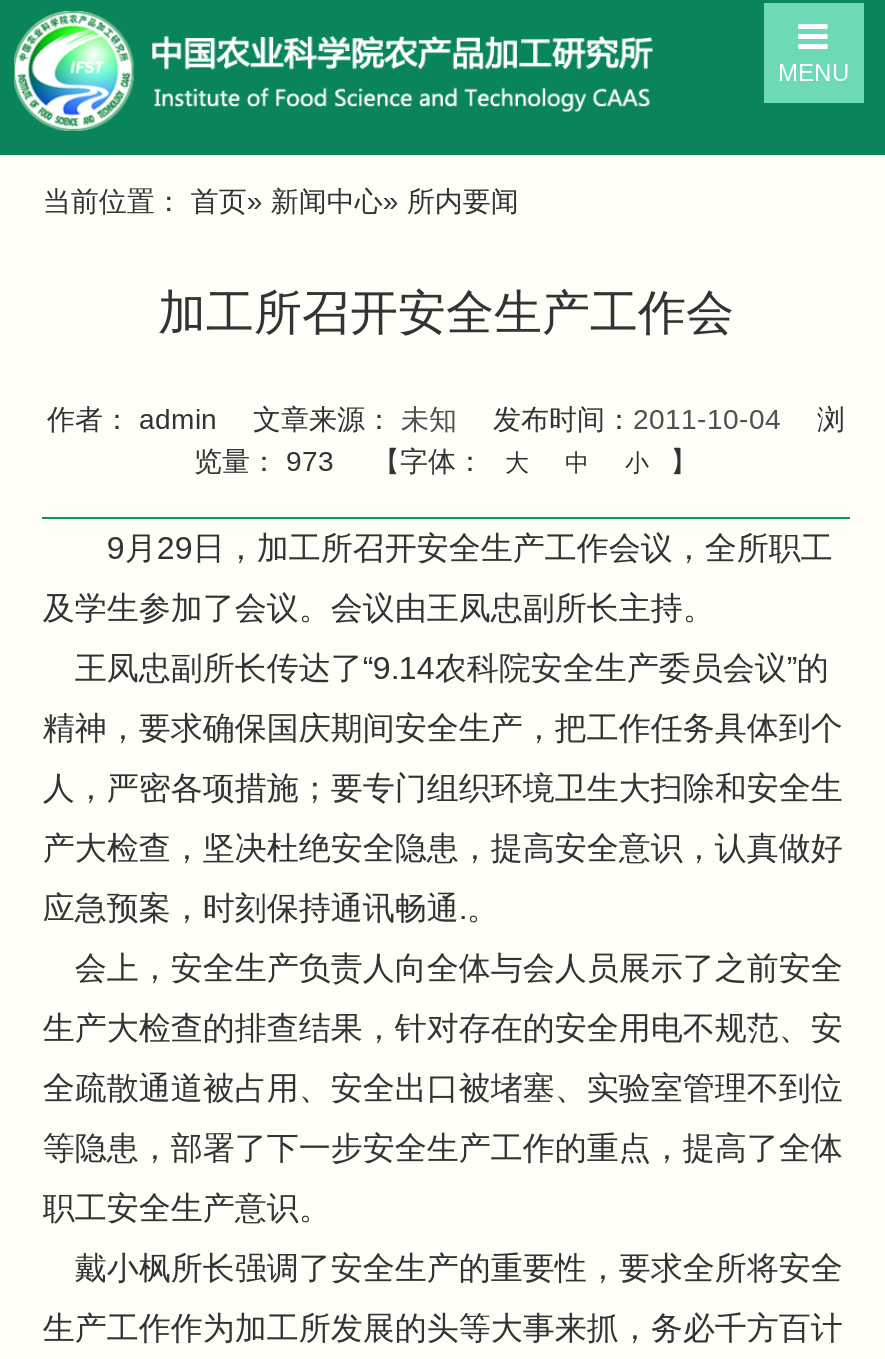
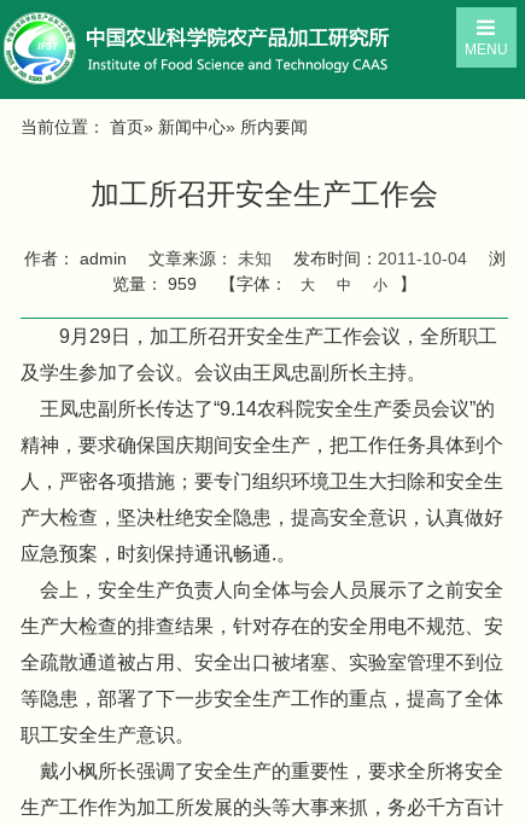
[194,445,342,477] 览量：973 -> [112,274,202,293] 览量：959

